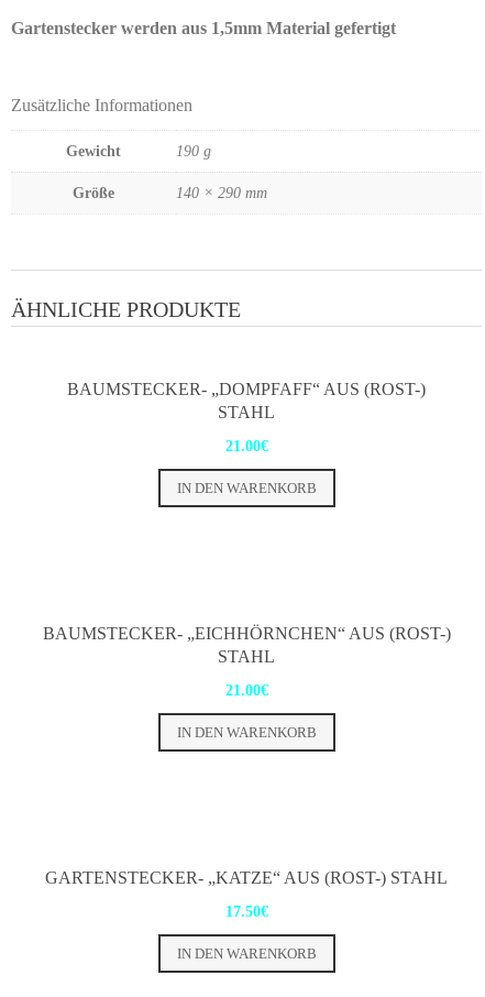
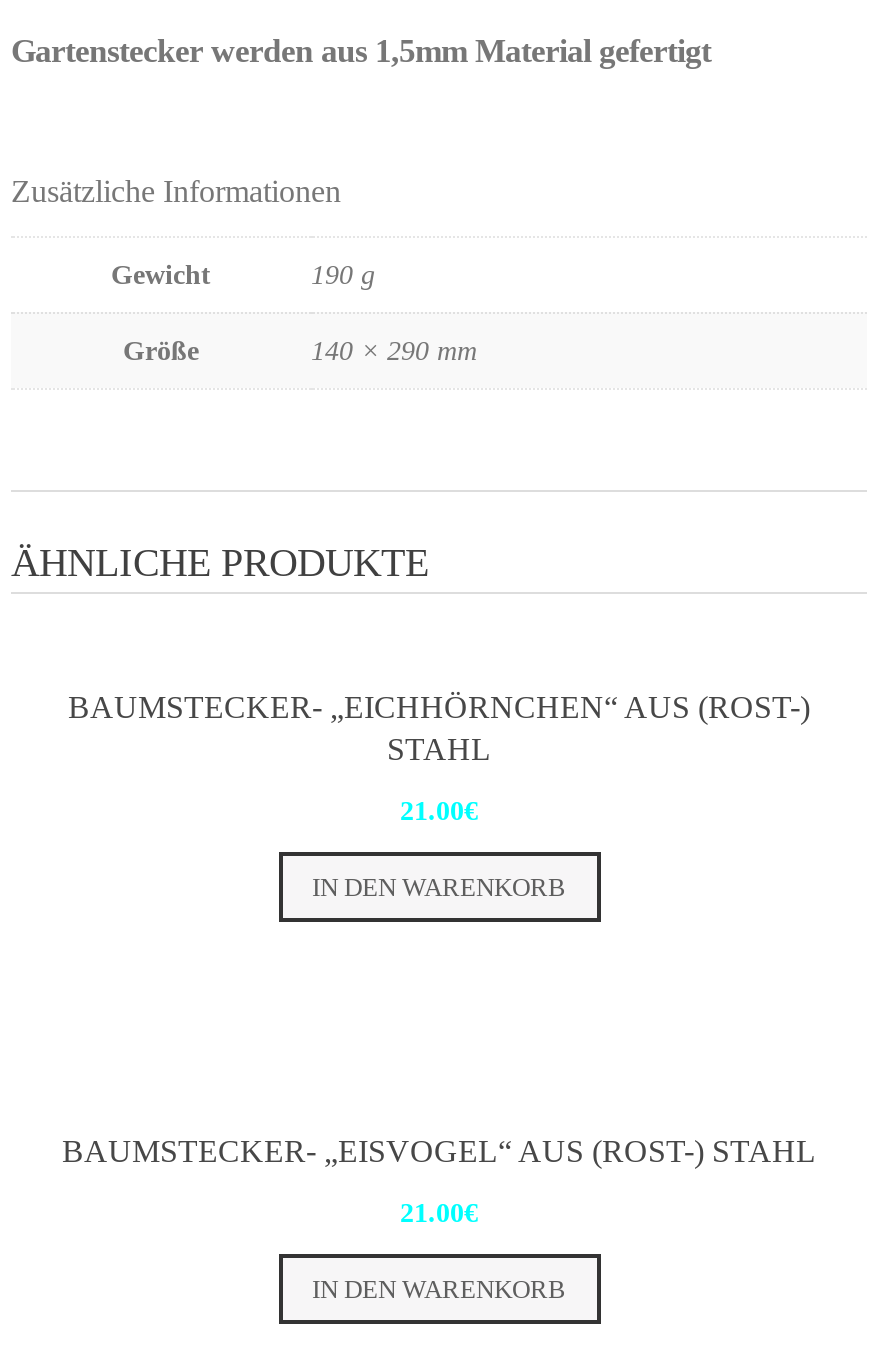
[67,380,426,497] BAUMSTECKER- „DOMPFAFF“ AUS (ROST-) | STAHL | 21.00€ | IN DEN WARENKORB -> none
[45,868,448,887] GARTENSTECKER- „KATZE“ AUS (ROST-) STAHL -> [62,1134,816,1168] BAUMSTECKER- „EISVOGEL“ AUS (ROST-) STAHL
[225,903,268,920] 17.50€ -> [400,1198,478,1228] 21.00€

